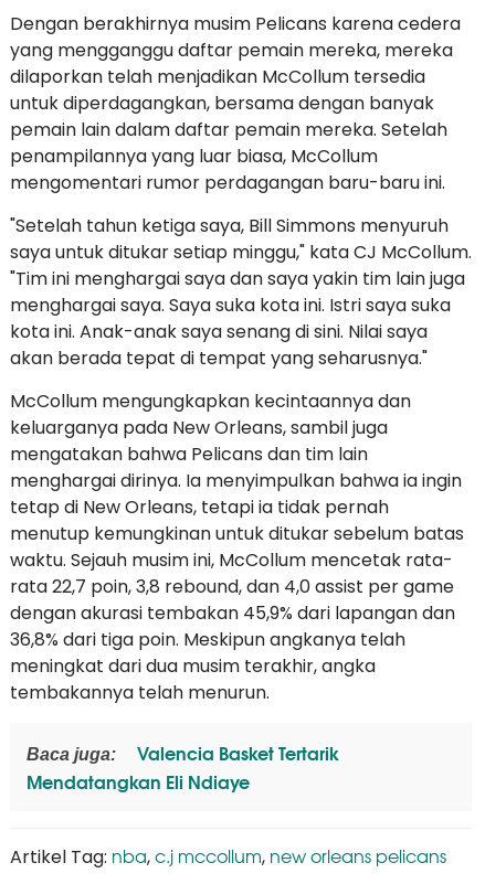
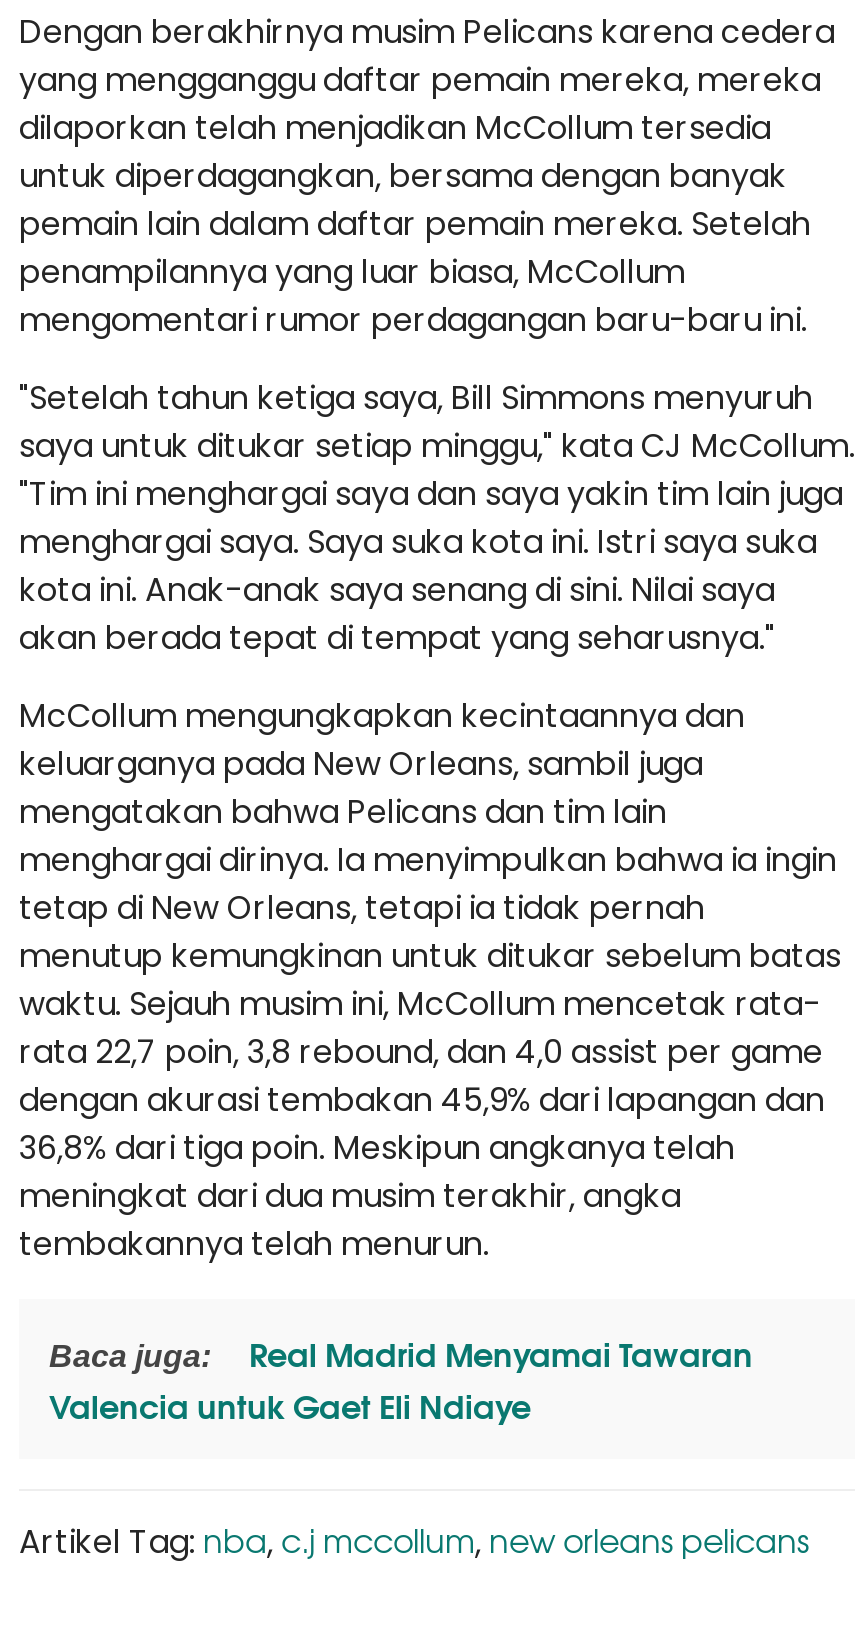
[27,738,339,795] Valencia Basket Tertarik | Mendatangkan Eli Ndiaye -> [49,1327,753,1429] Real Madrid Menyamai Tawaran | Valencia untuk Gaet Eli Ndiaye

